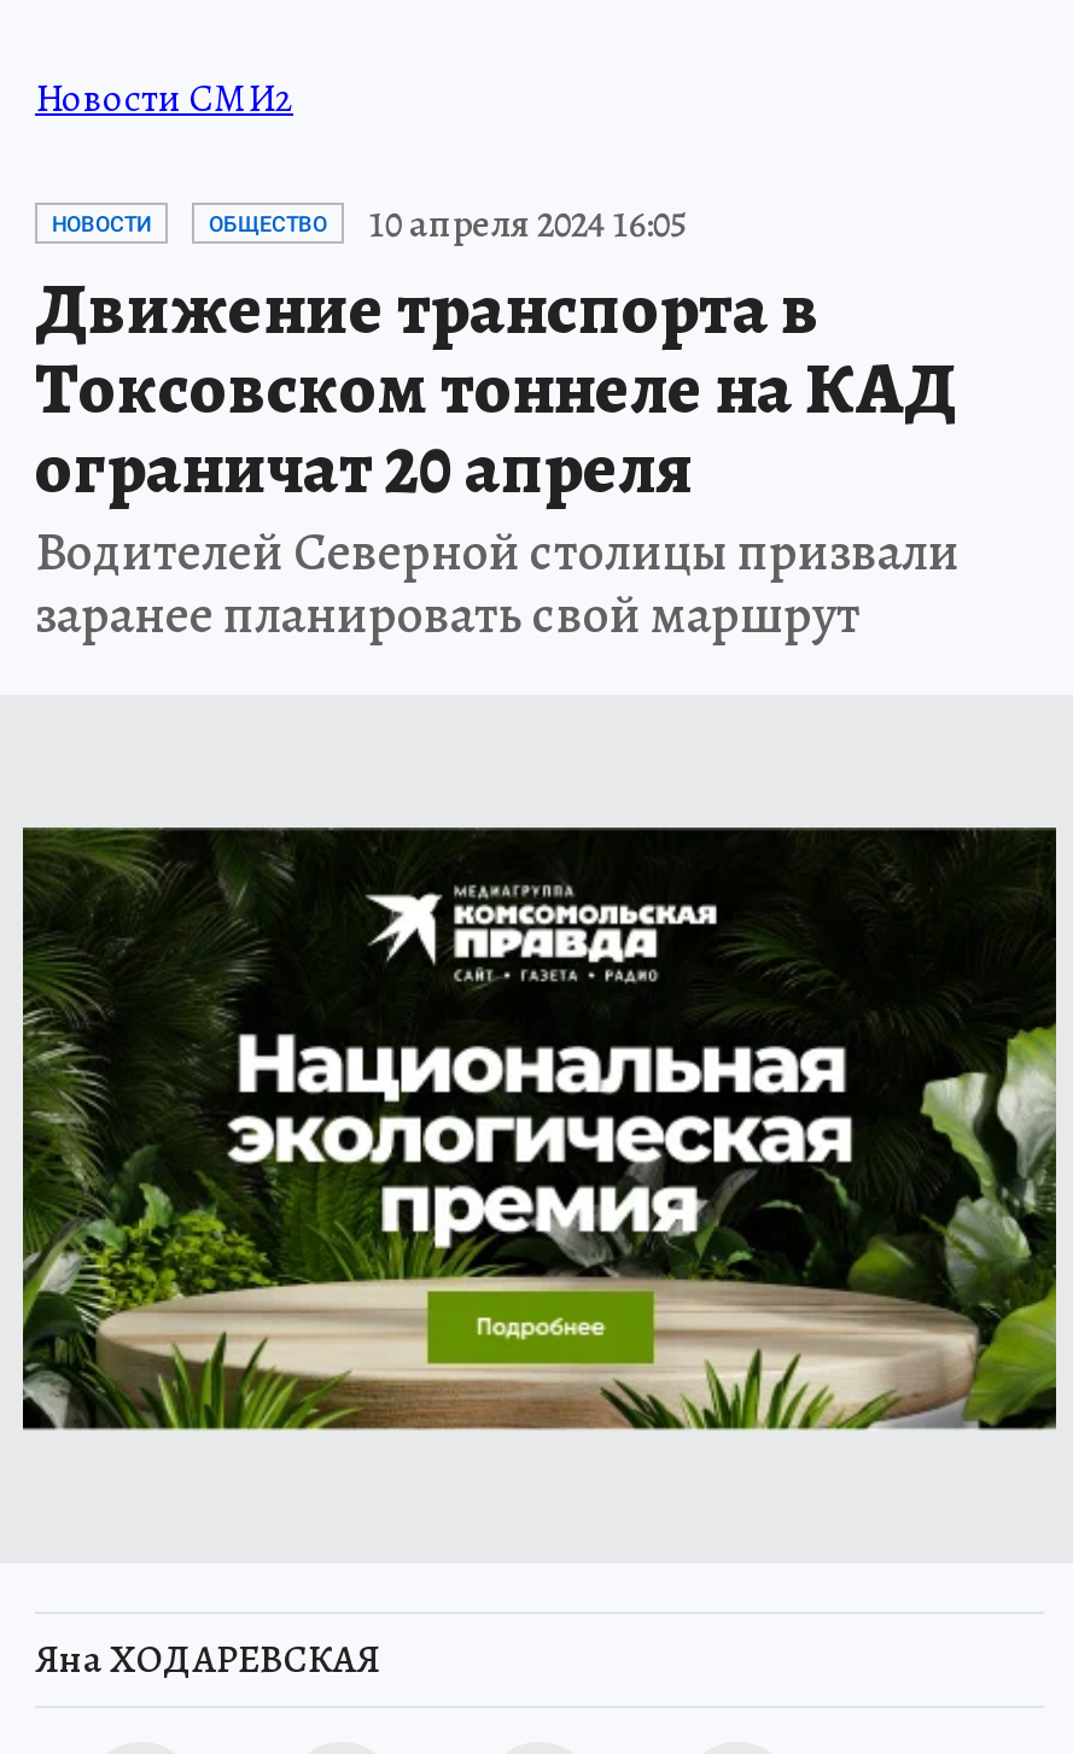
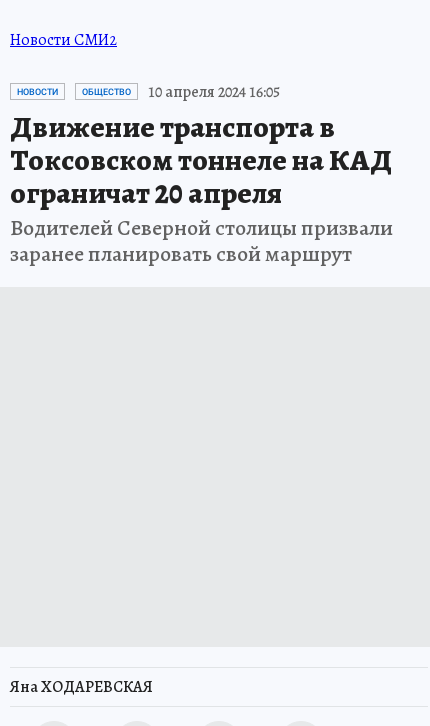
[21,825,1059,1433] [image] -> none

